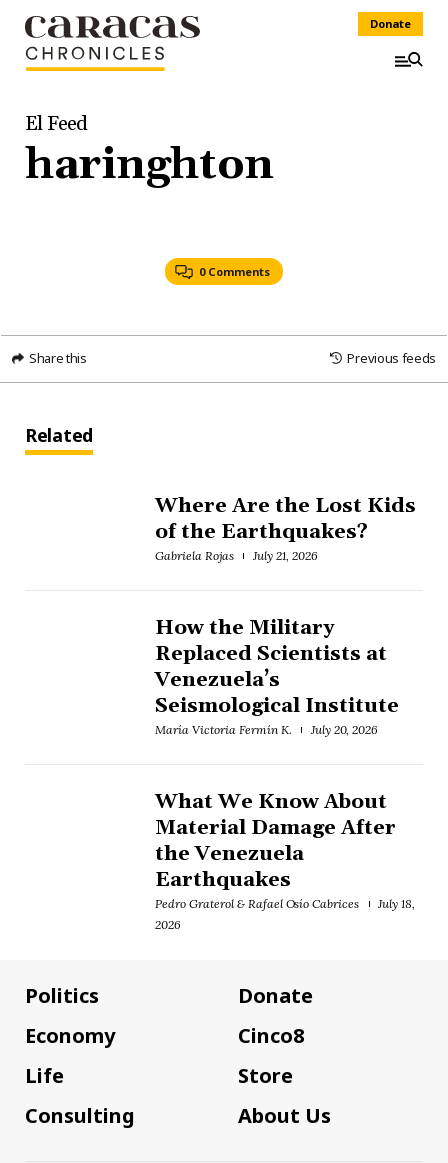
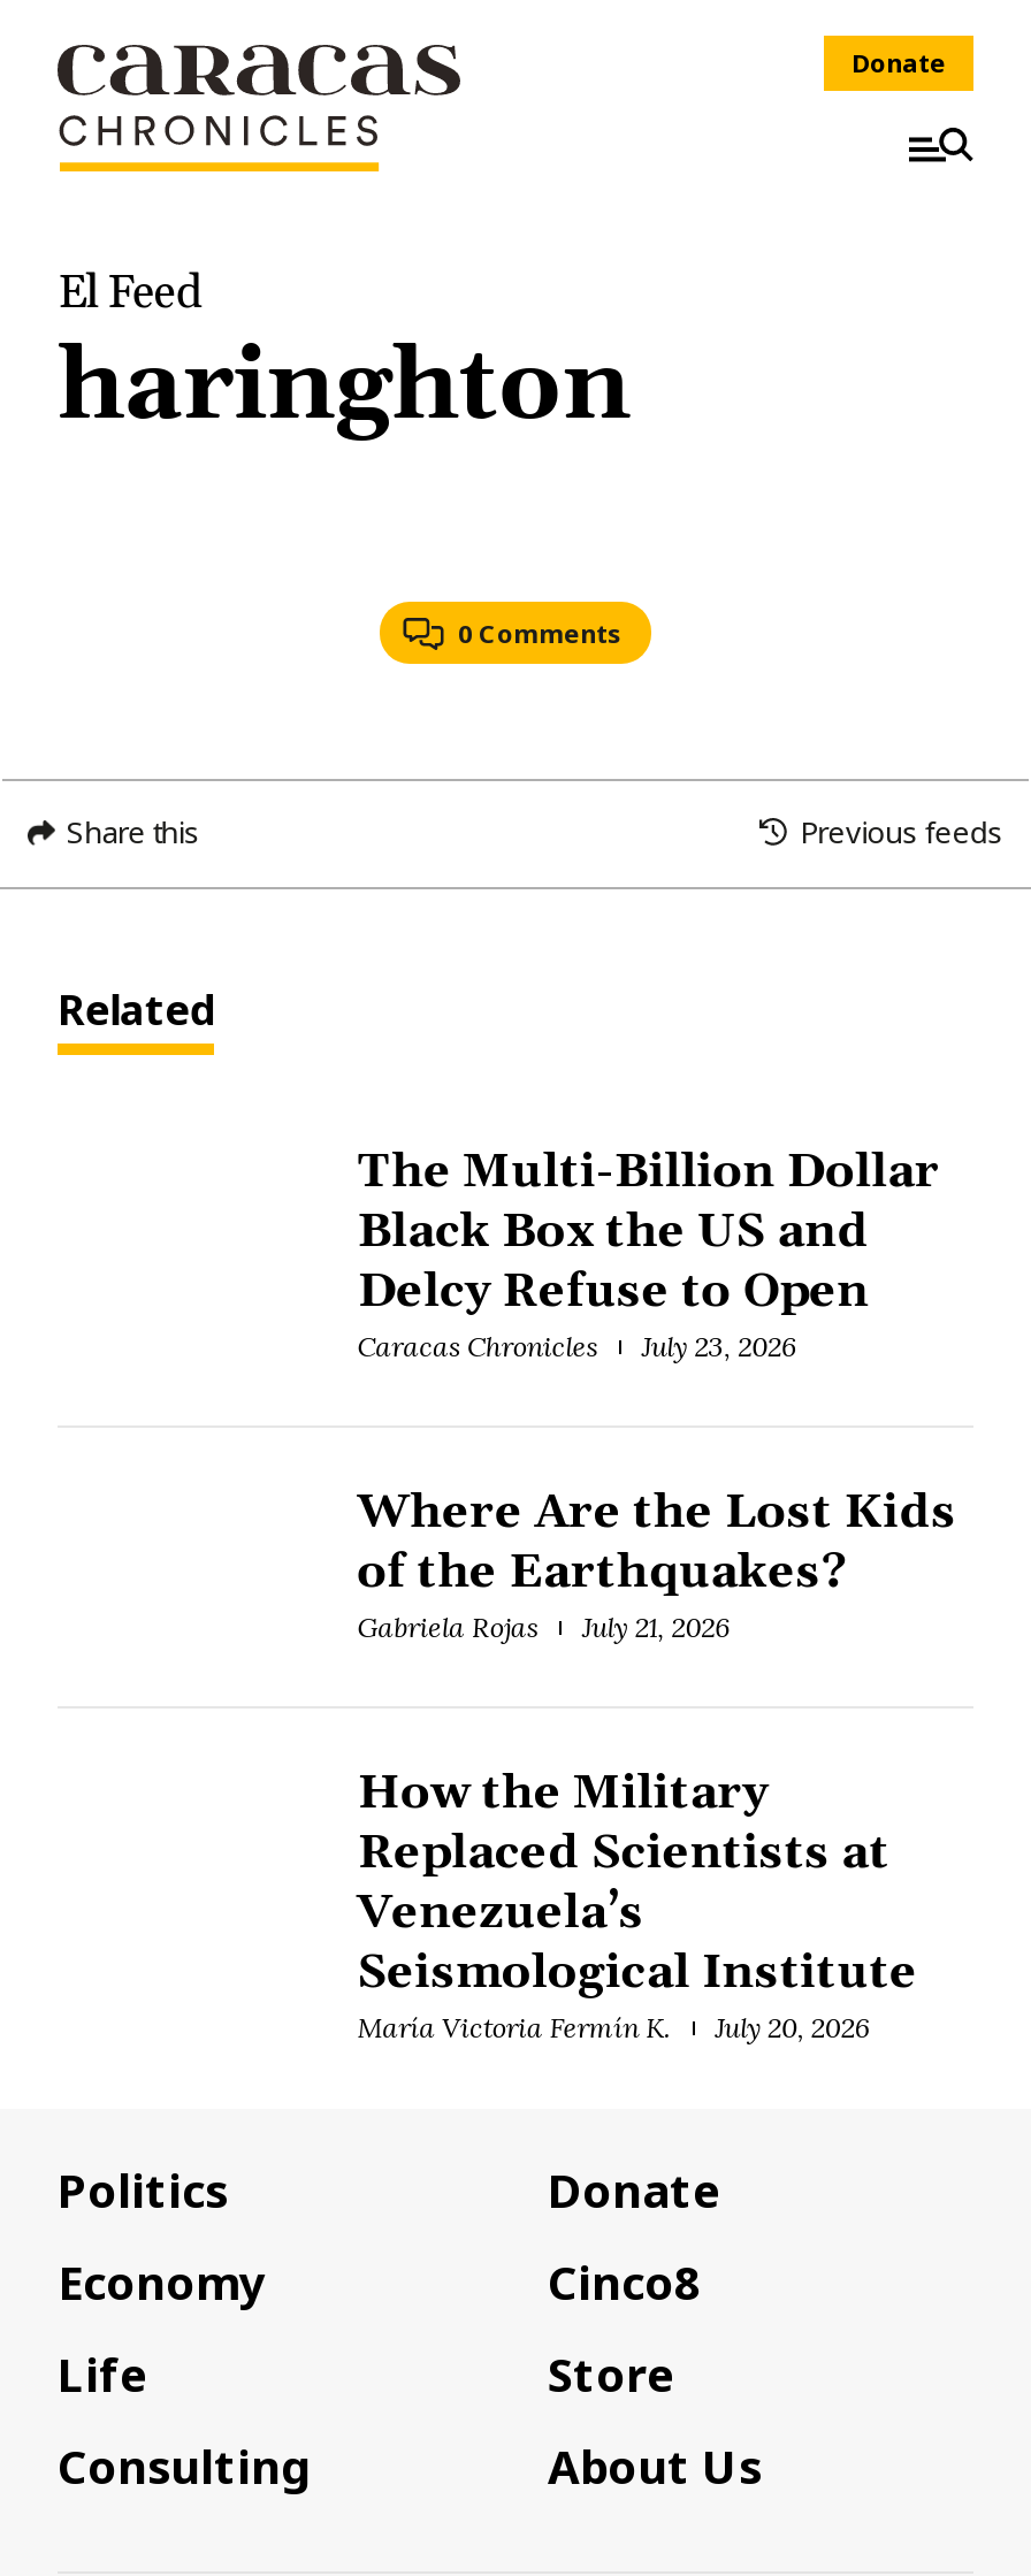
none -> [357,1142,940,1363] The Multi-Billion Dollar | Black Box the US and | Delcy Refuse to Open | Caracas Chronicles | July 23, 2026
moved [155,493,415,737] -> [357,1483,956,2044]: Where Are the Lost Kids | of the Earthquakes? | Gabriela Rojas | ... | María Victoria Fermín K. | July 20, 2026
[155,789,415,932] What We Know About | Material Damage After | the Venezuela | Earthquakes | Pedro Graterol & Rafael Osío Cabrices | July 18, | 2026 -> none

